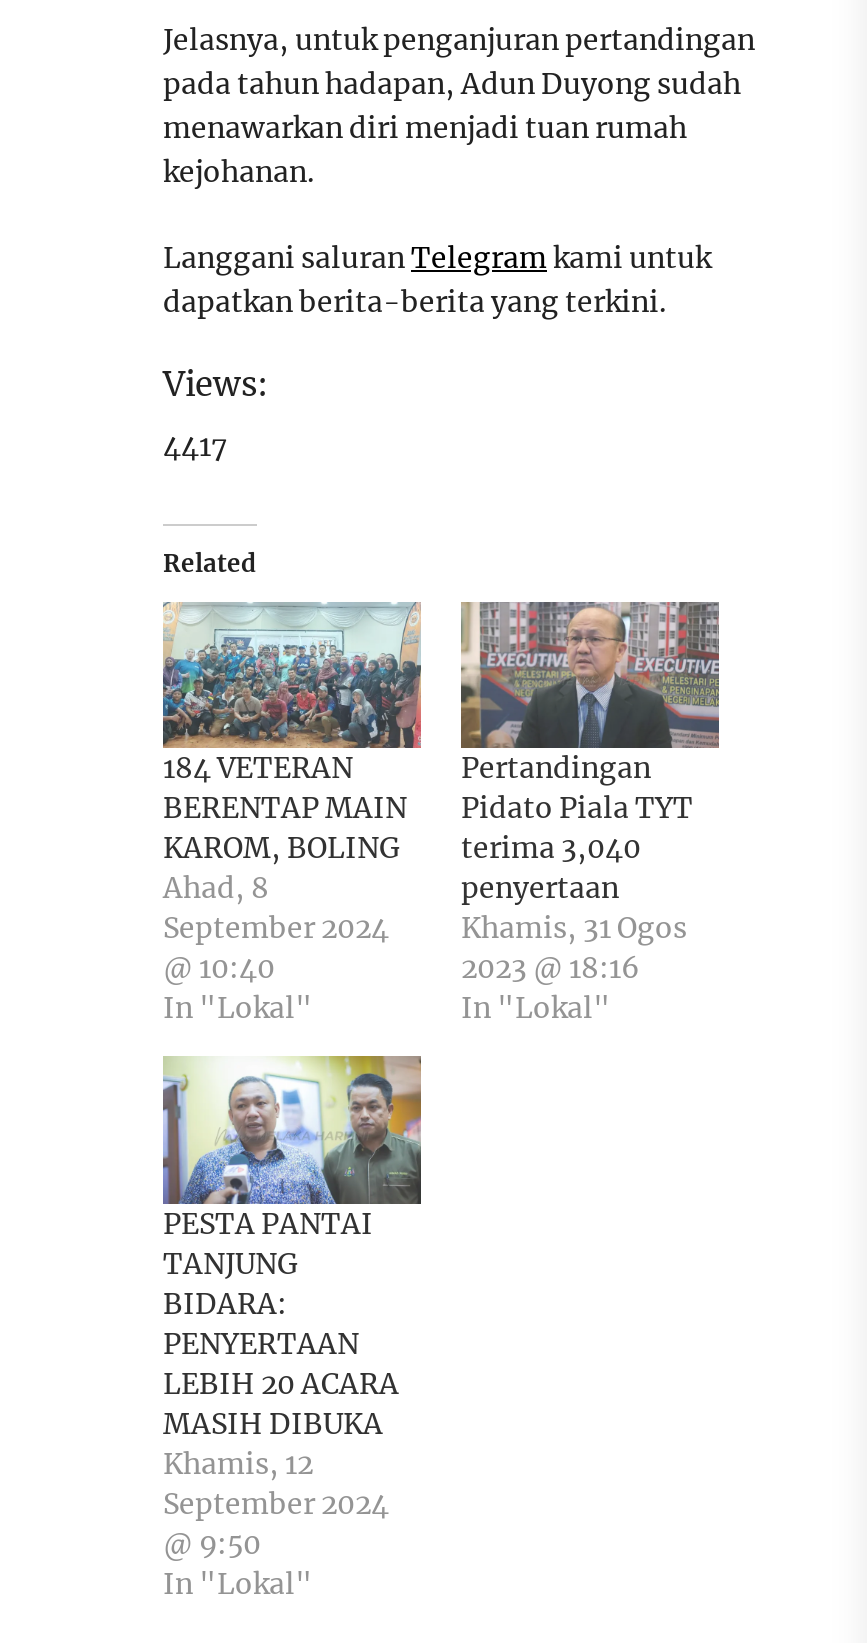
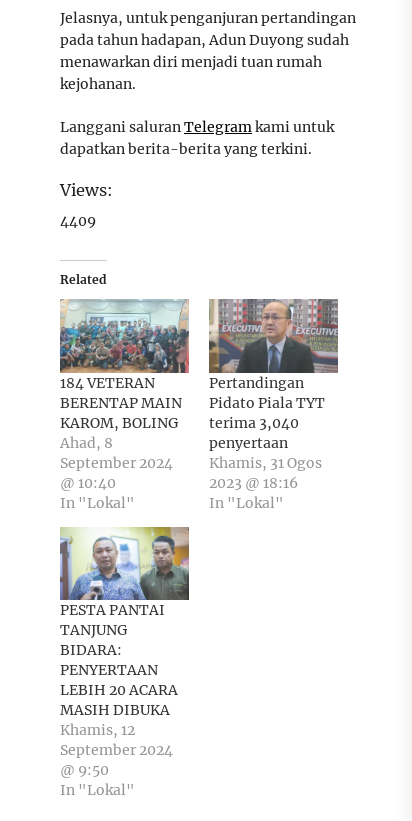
[163,428,227,464] 4417 -> [60,212,96,230] 4409

